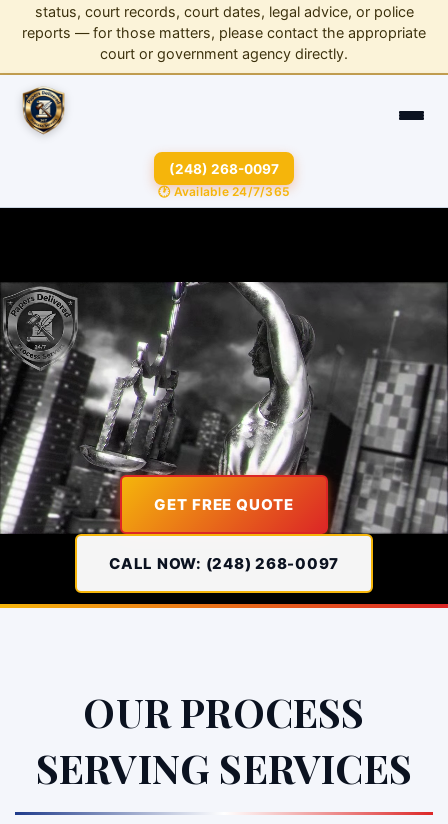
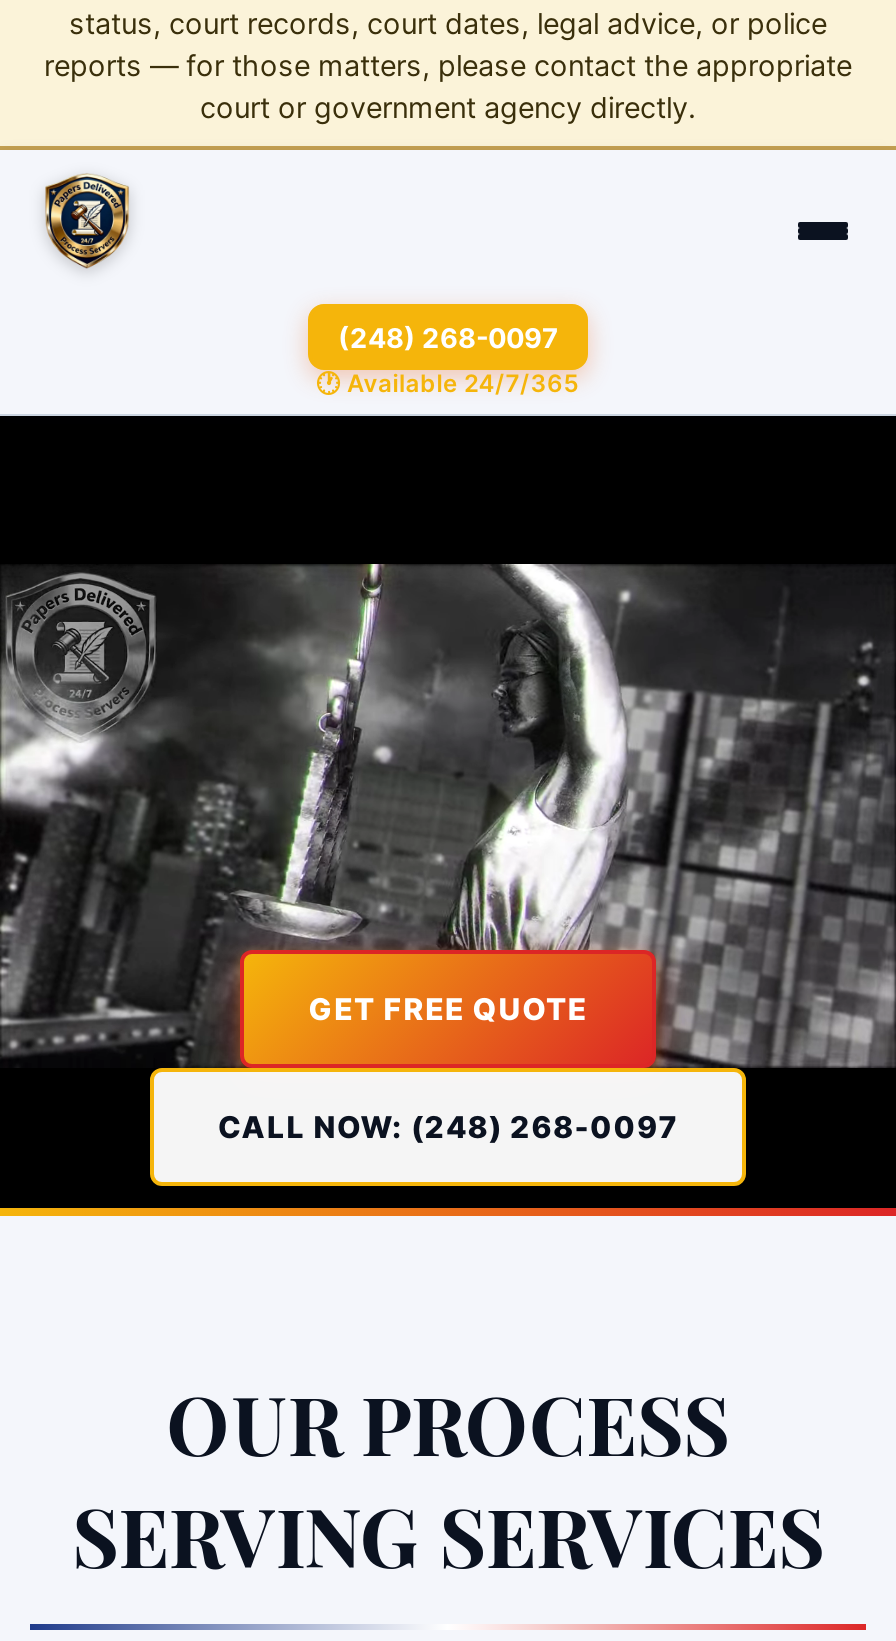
[3,281,445,535] [image] -> [6,564,890,1068] [image]

